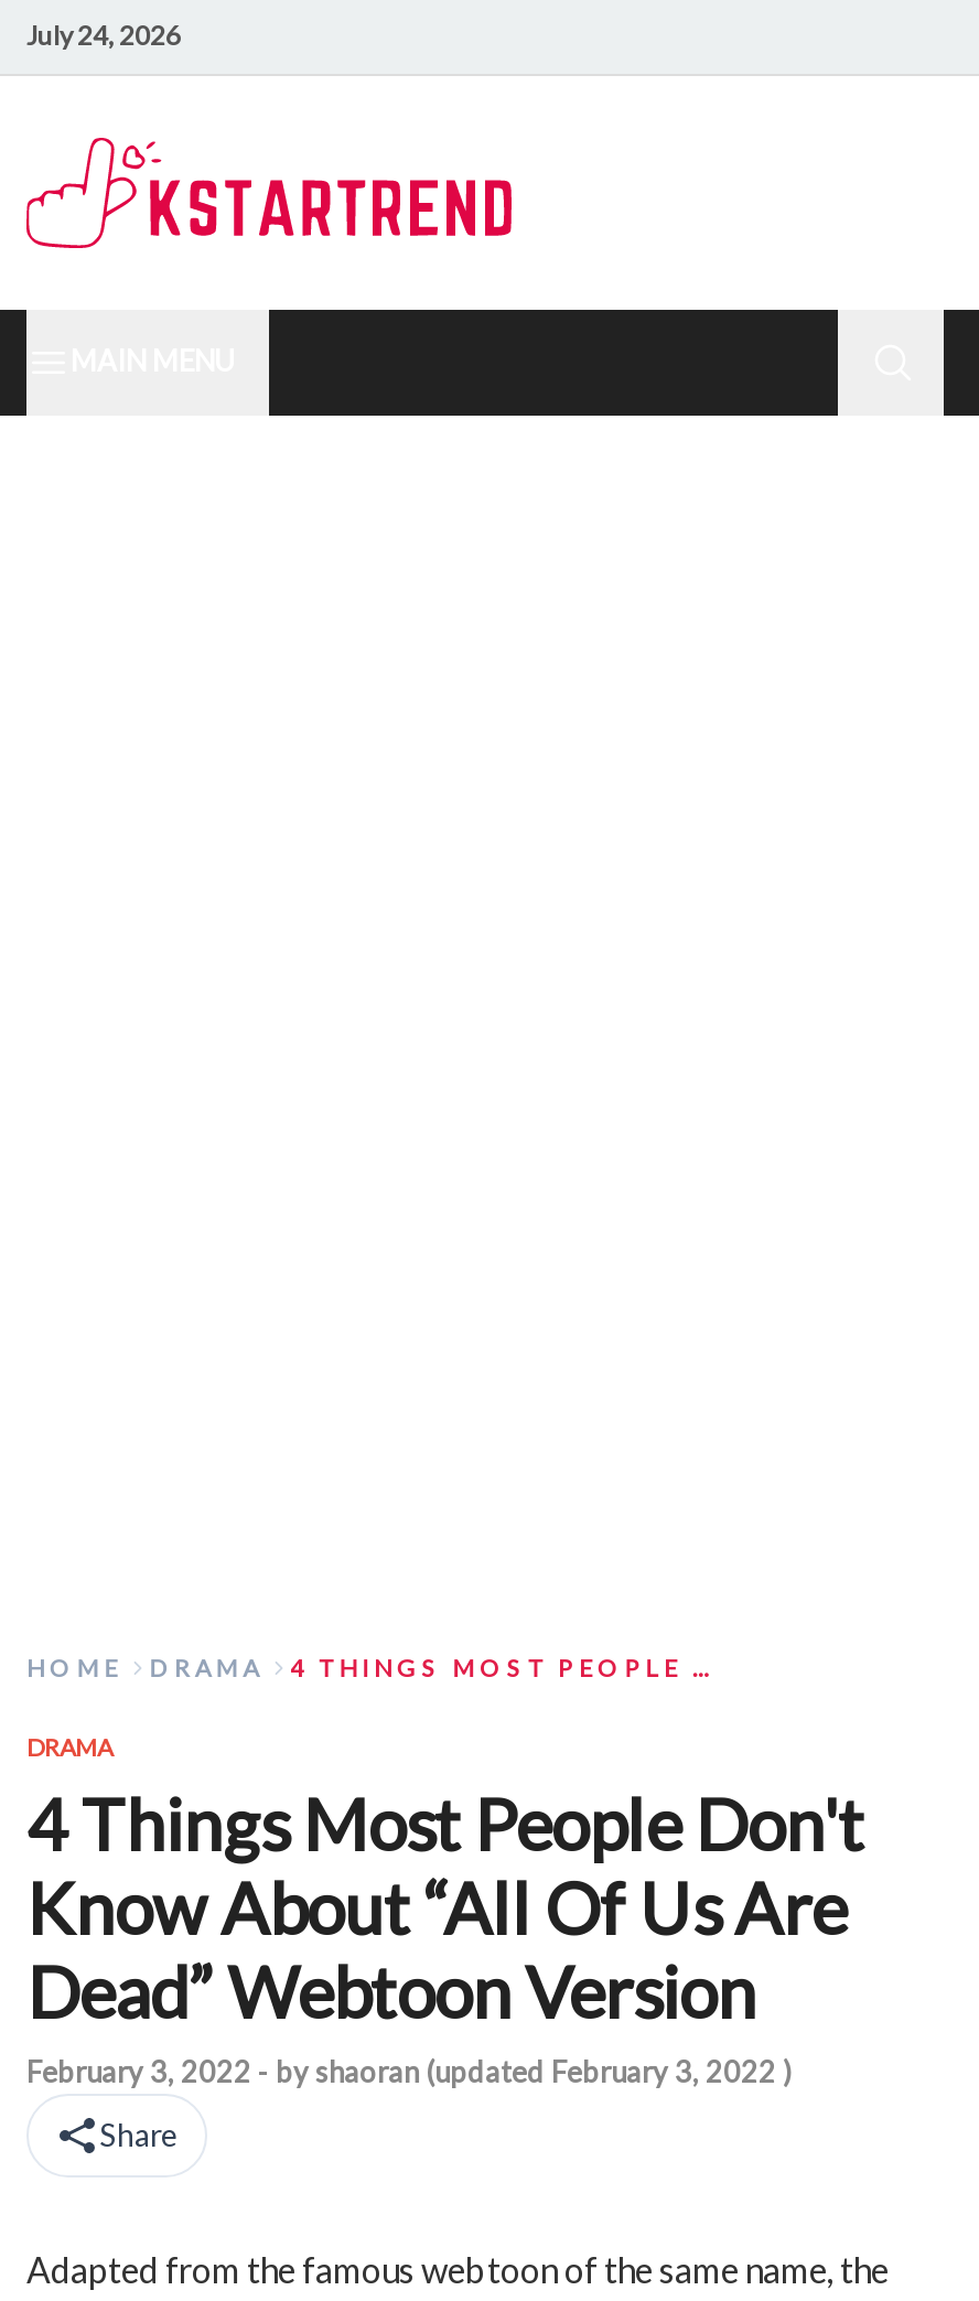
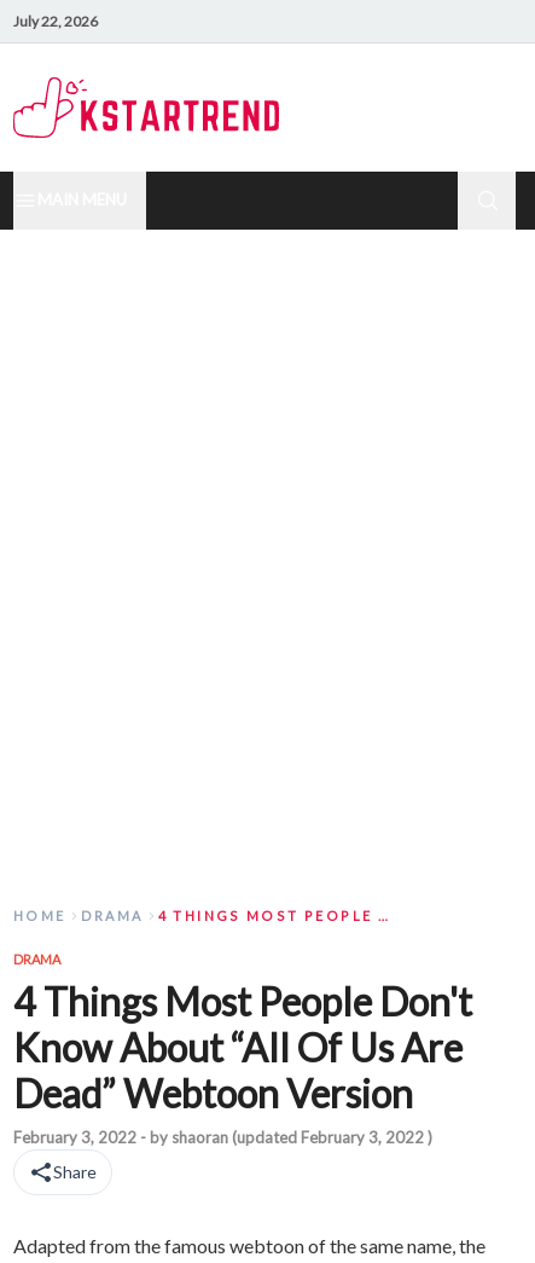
[26,18,181,51] July 24, 2026 -> [13,11,98,30] July 22, 2026

